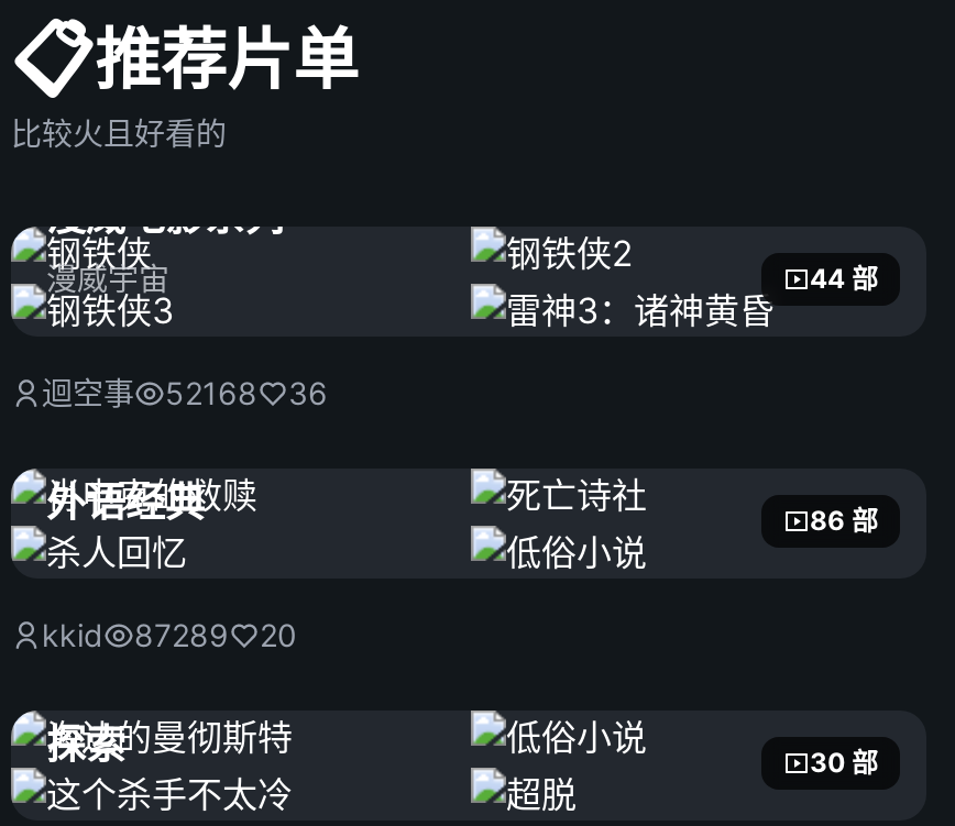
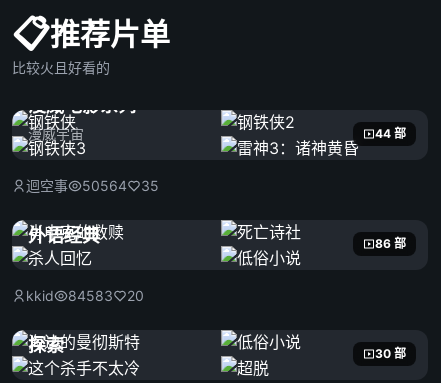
[165,374,257,411] 52168 -> [82,177,127,194] 50564
[288,374,328,411] 36 -> [141,177,159,194] 35
[42,616,297,653] kkid 87289 20 -> [26,287,144,304] kkid 84583 20

